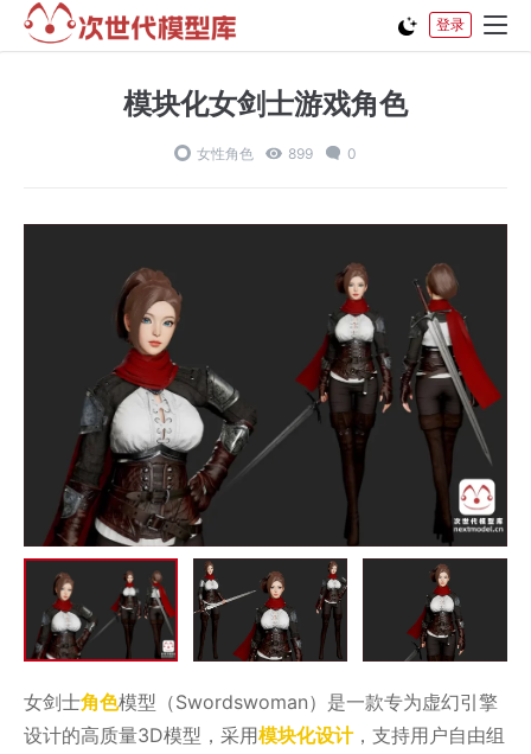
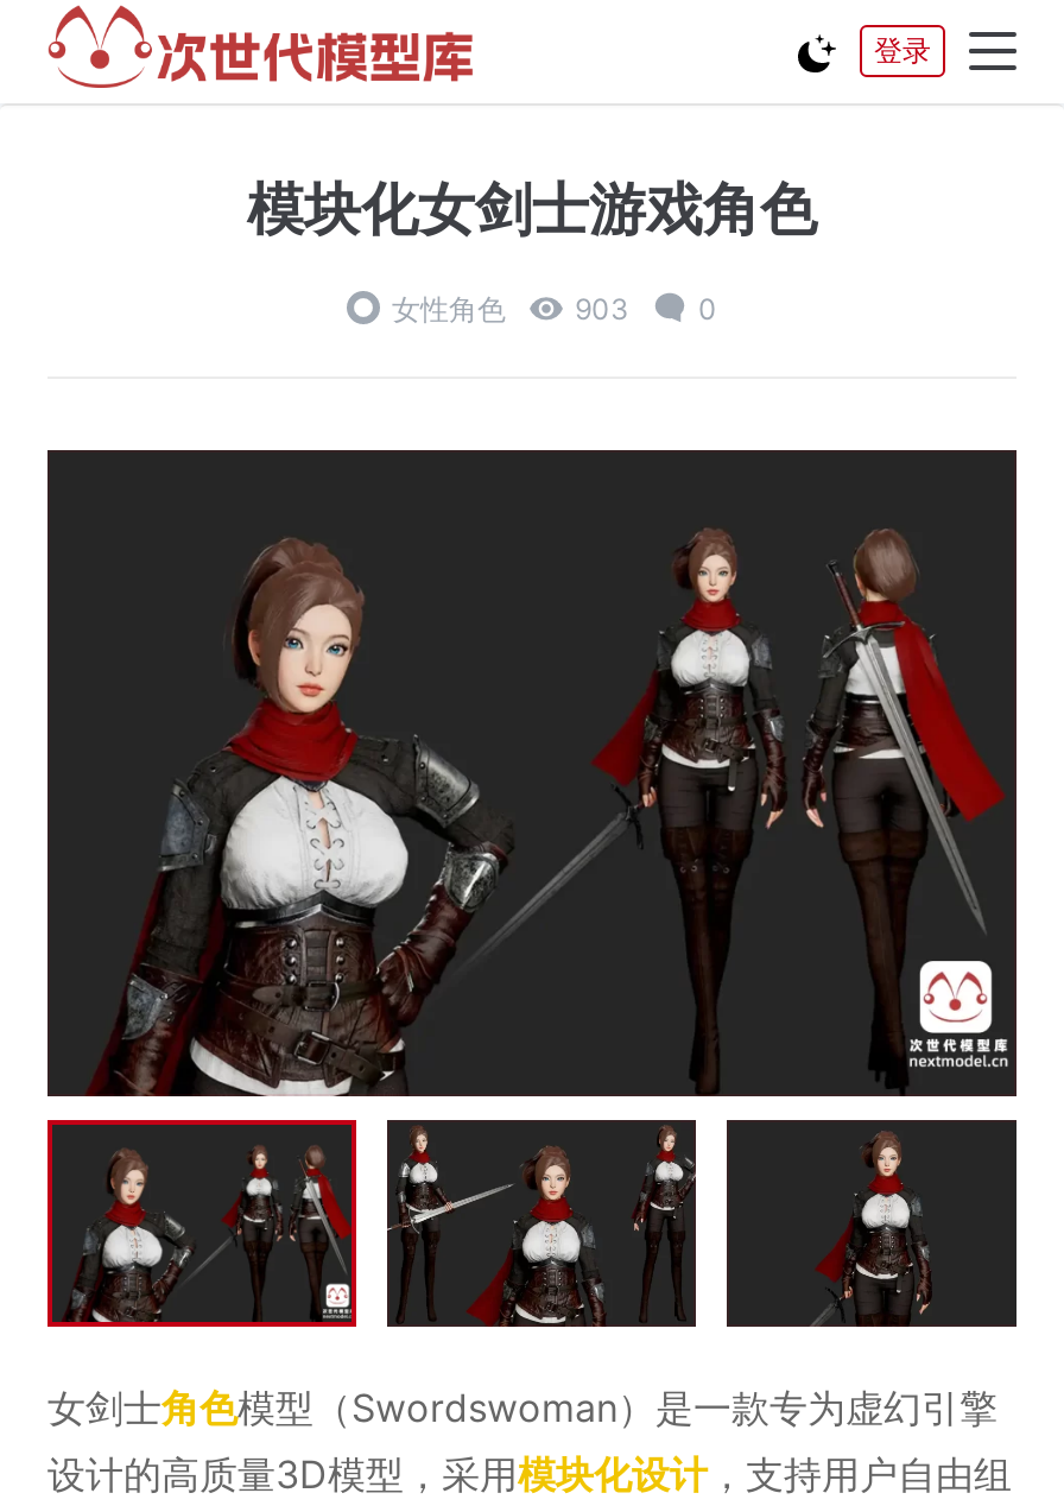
[197,145,357,162] 女性角色 899 0 -> [392,291,717,327] 女性角色 903 0

